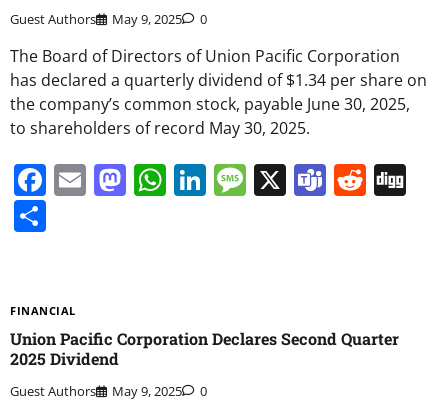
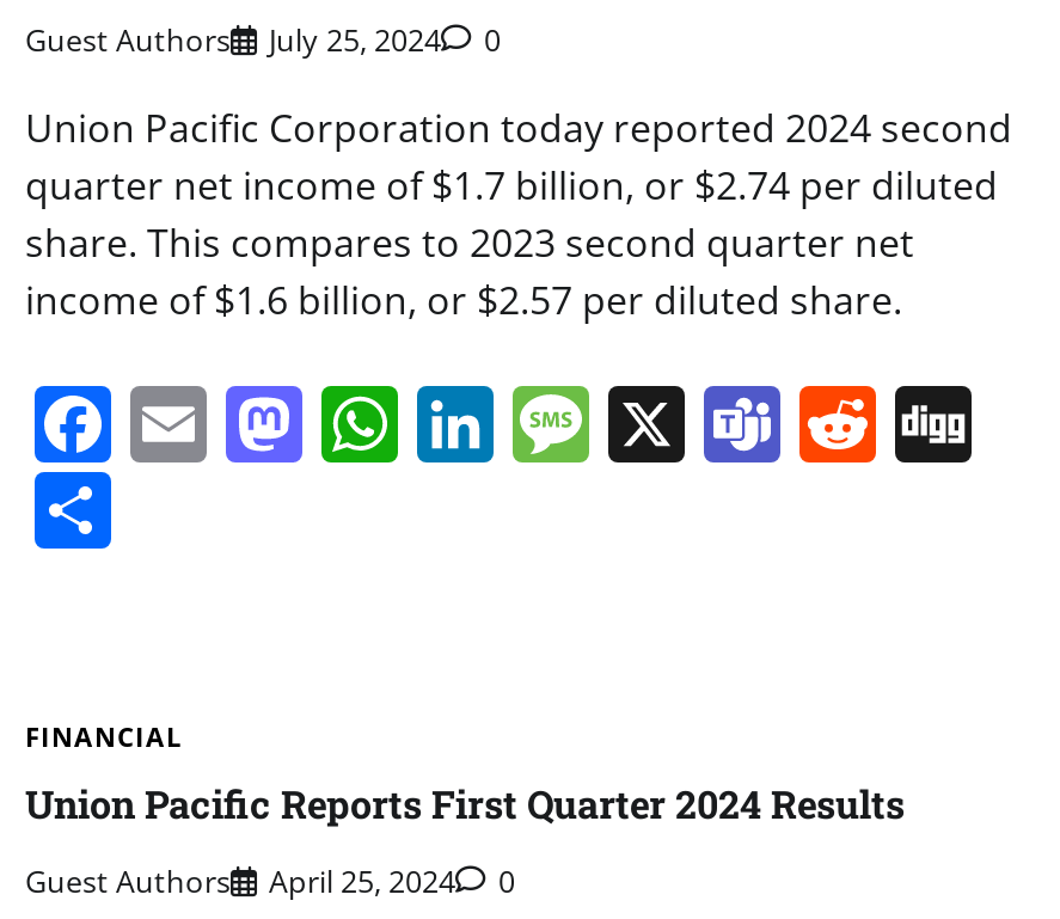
[10,9,207,27] Guest Authors May 9, 2025 0 -> [25,17,501,60] Guest Authors July 25, 2024 0
[10,44,427,138] The Board of Directors of Union Pacific Corporation | has declared a quarterly dividend of $1.34 per share on | the company’s common stock, payable June 30, 2025, | to shareholders of record May 30, 2025. -> [25,100,1012,325] Union Pacific Corporation today reported 2024 second | quarter net income of $1.7 billion, or $2.74 per diluted | share. This compares to 2023 second quarter net | income of $1.6 billion, or $2.57 per diluted share.
[10,328,399,369] Union Pacific Corporation Declares Second Quarter | 2025 Dividend -> [25,778,905,828] Union Pacific Reports First Quarter 2024 Results
[10,382,207,400] Guest Authors May 9, 2025 0 -> [25,860,515,903] Guest Authors April 25, 2024 0

